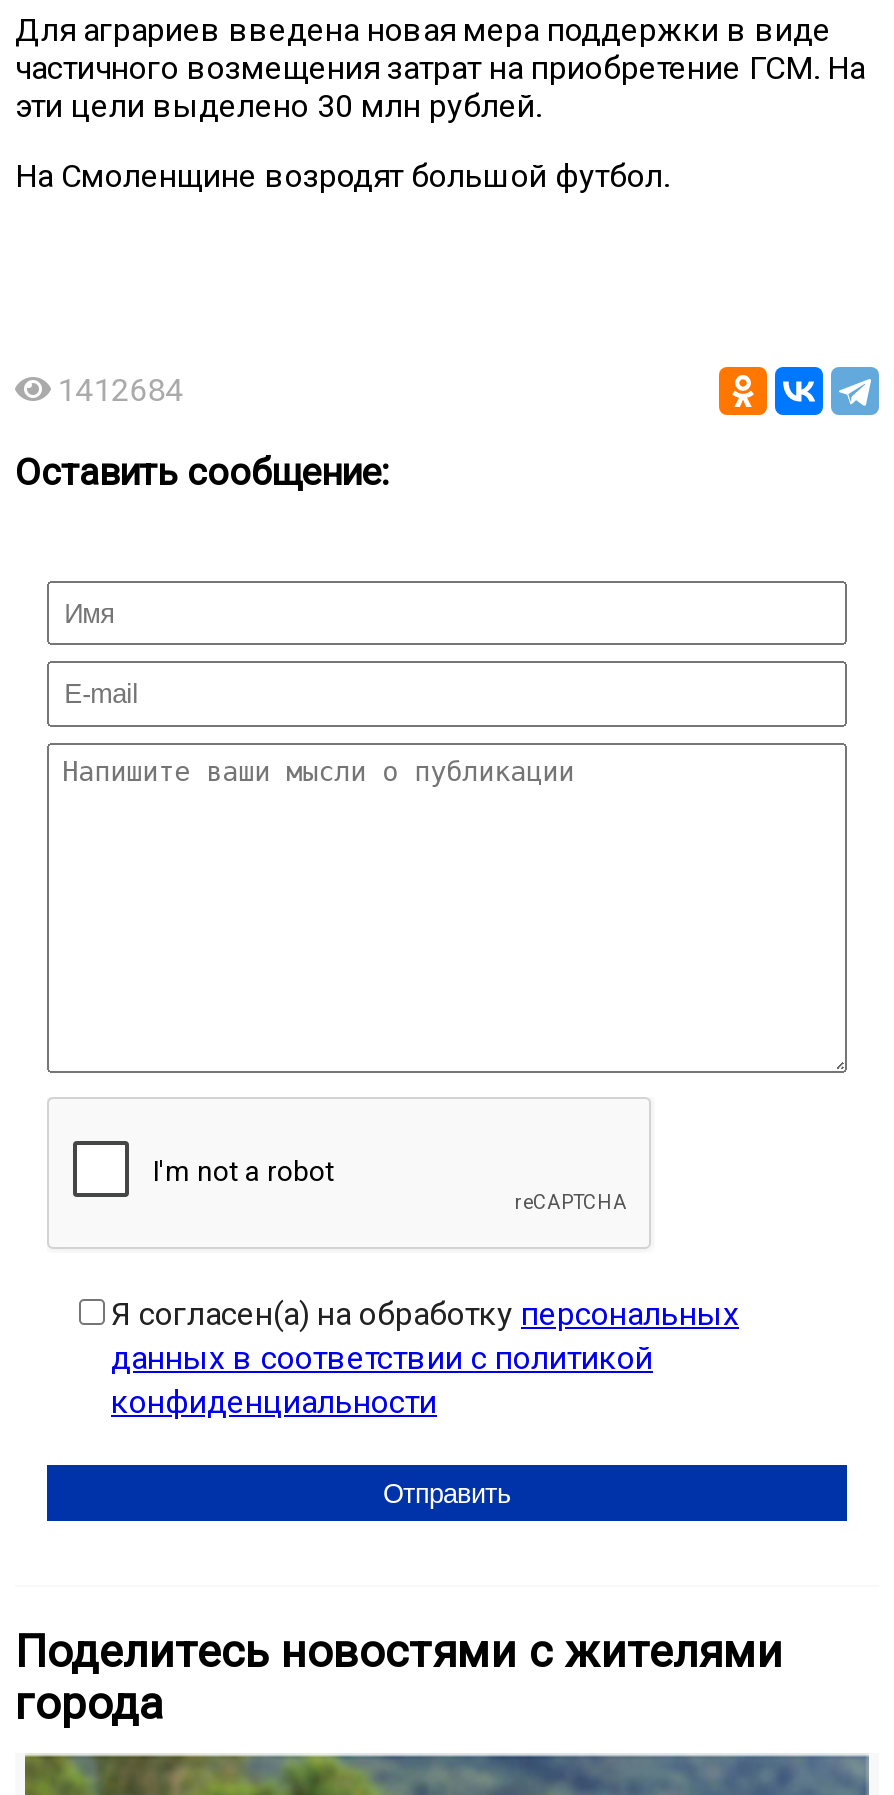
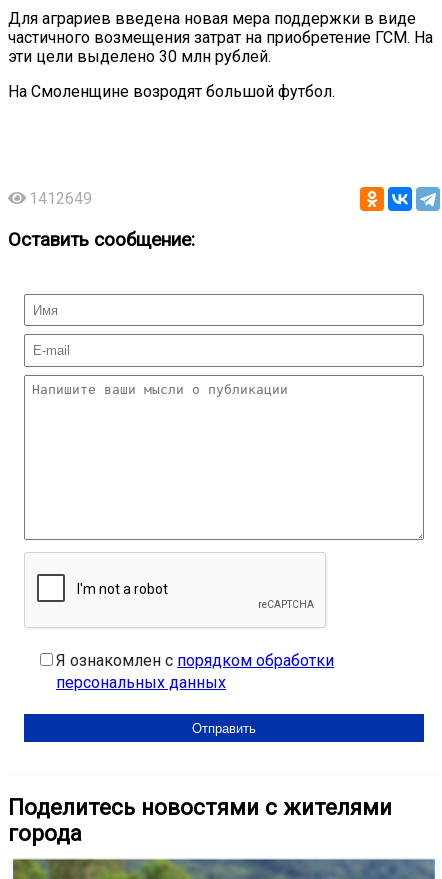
[57,371,183,409] 1412684 -> [29,189,92,208] 1412649
[111,1295,739,1421] Я согласен(а) на обработку персональных | данных в соответствии с политикой | конфиденциальности -> [56,651,334,692] Я ознакомлен с порядком обработки | персональных данных

